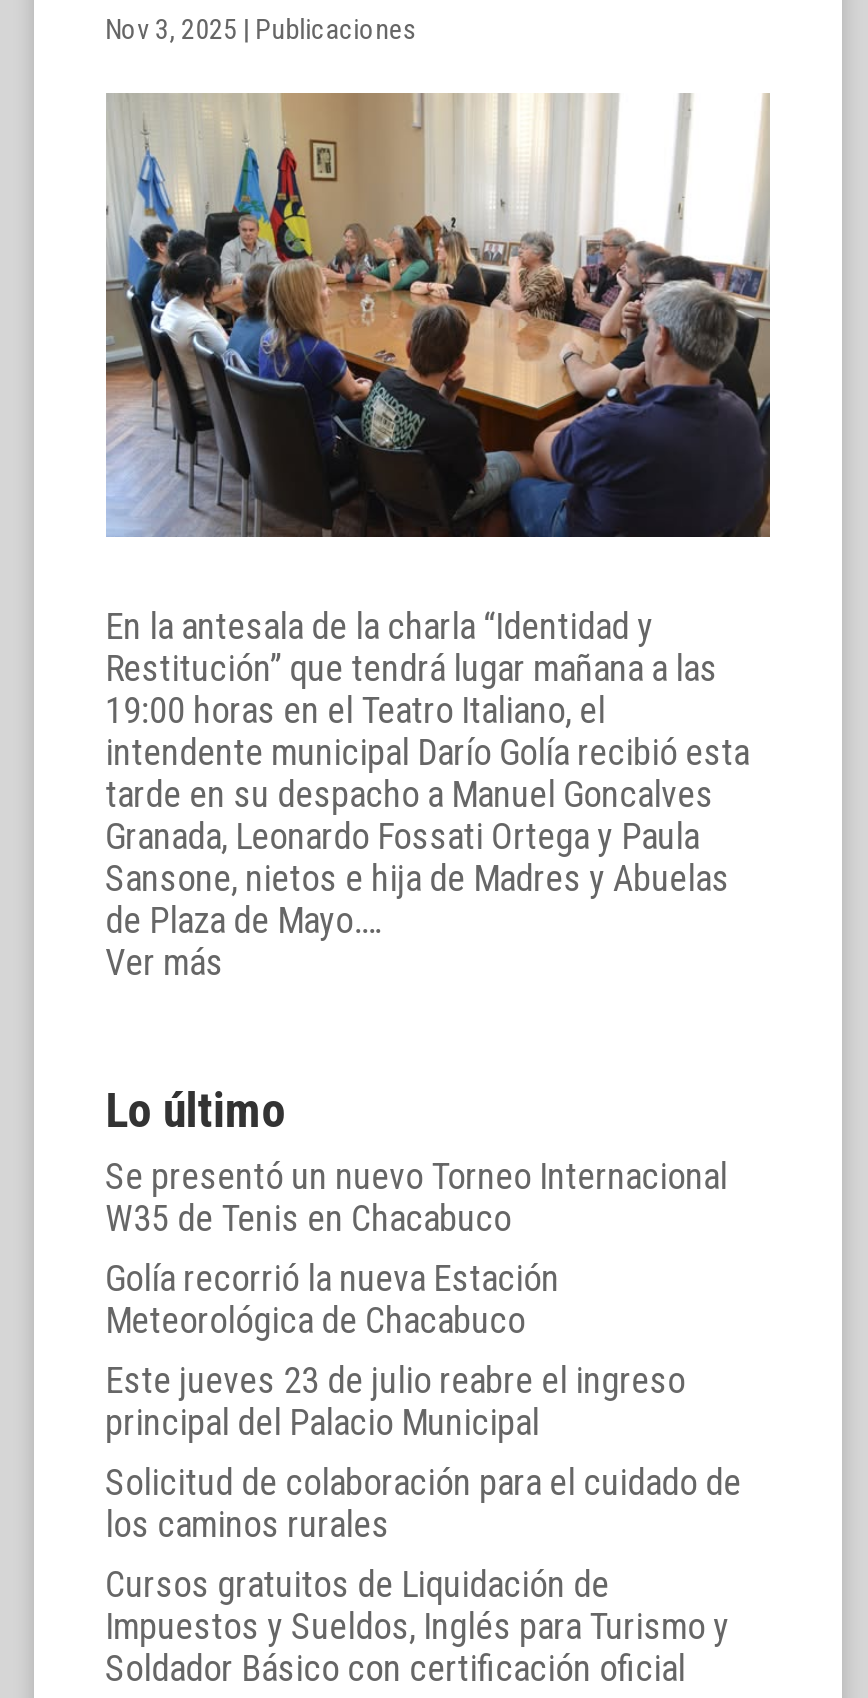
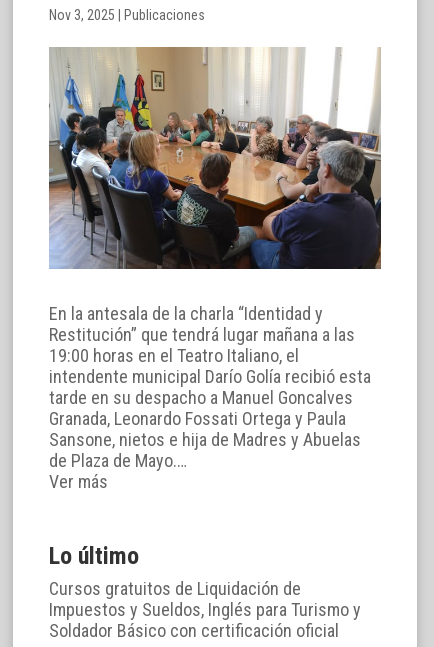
[105,1154,741,1544] Se presentó un nuevo Torneo Internacional | W35 de Tenis en Chacabuco | Golía recorrió la nueva Estación | Meteorológica de Chacabuco | Este jueves 23 de julio reabre el ingreso | principal del Palacio Municipal | Solicitud de colaboración para el cuidado de | los caminos rurales -> none

